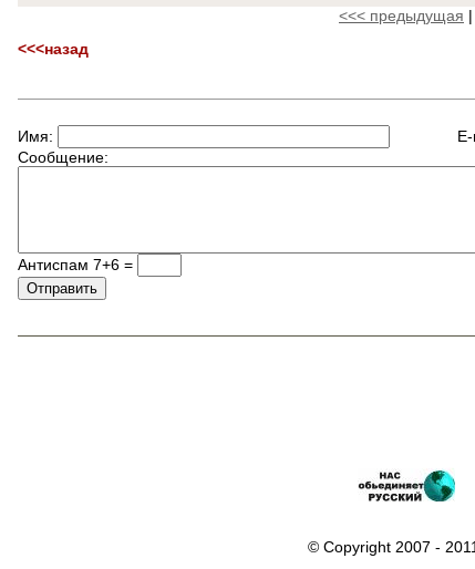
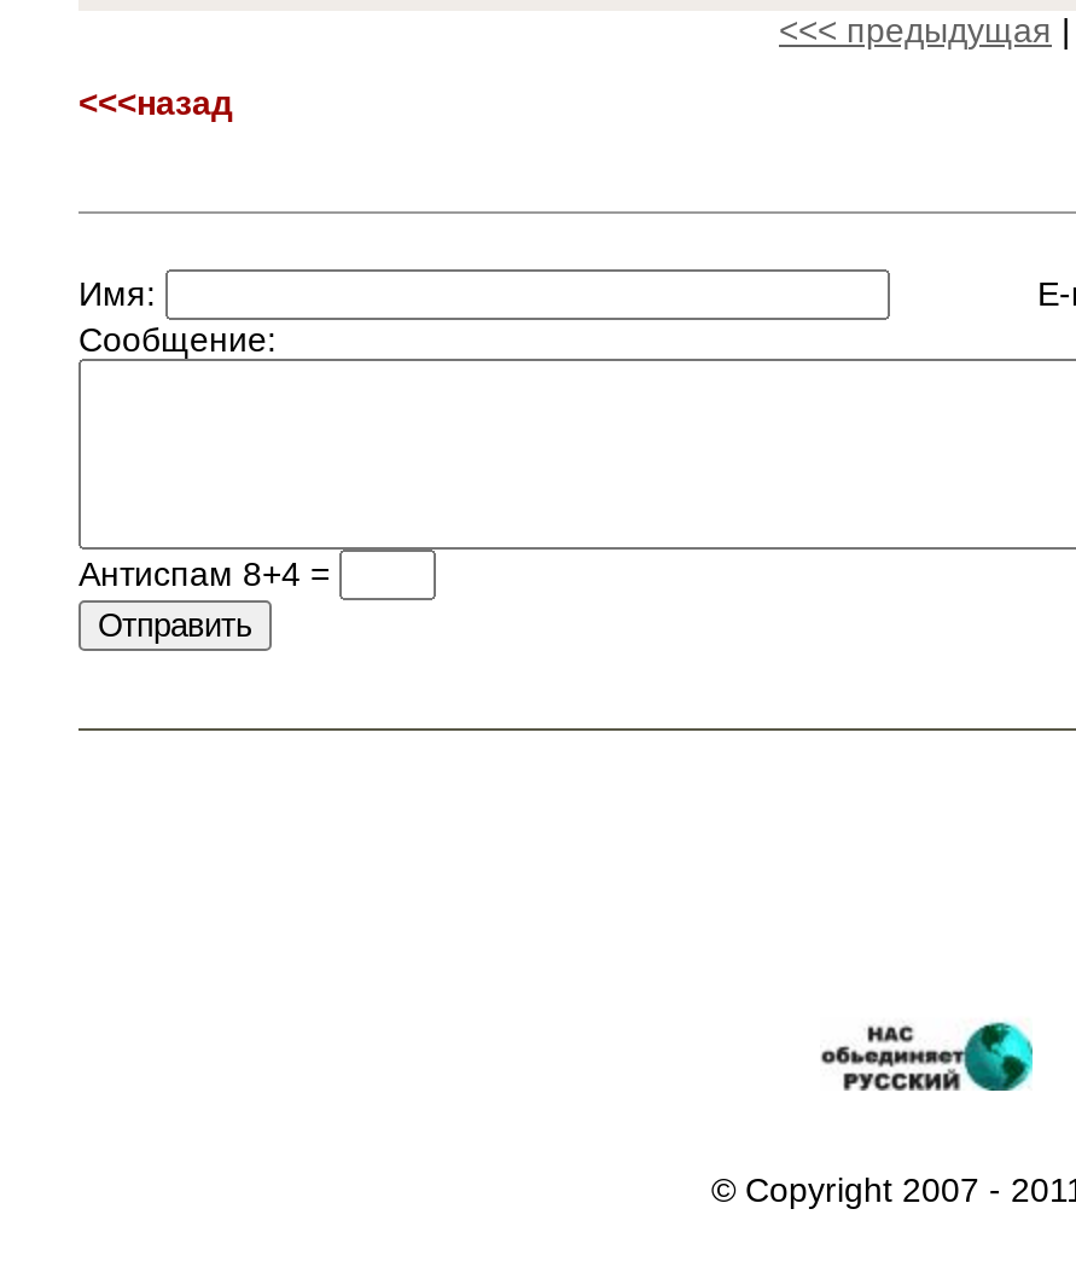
[18,256,137,273] Антиспам 7+6 = -> [78,554,339,593] Антиспам 8+4 =

